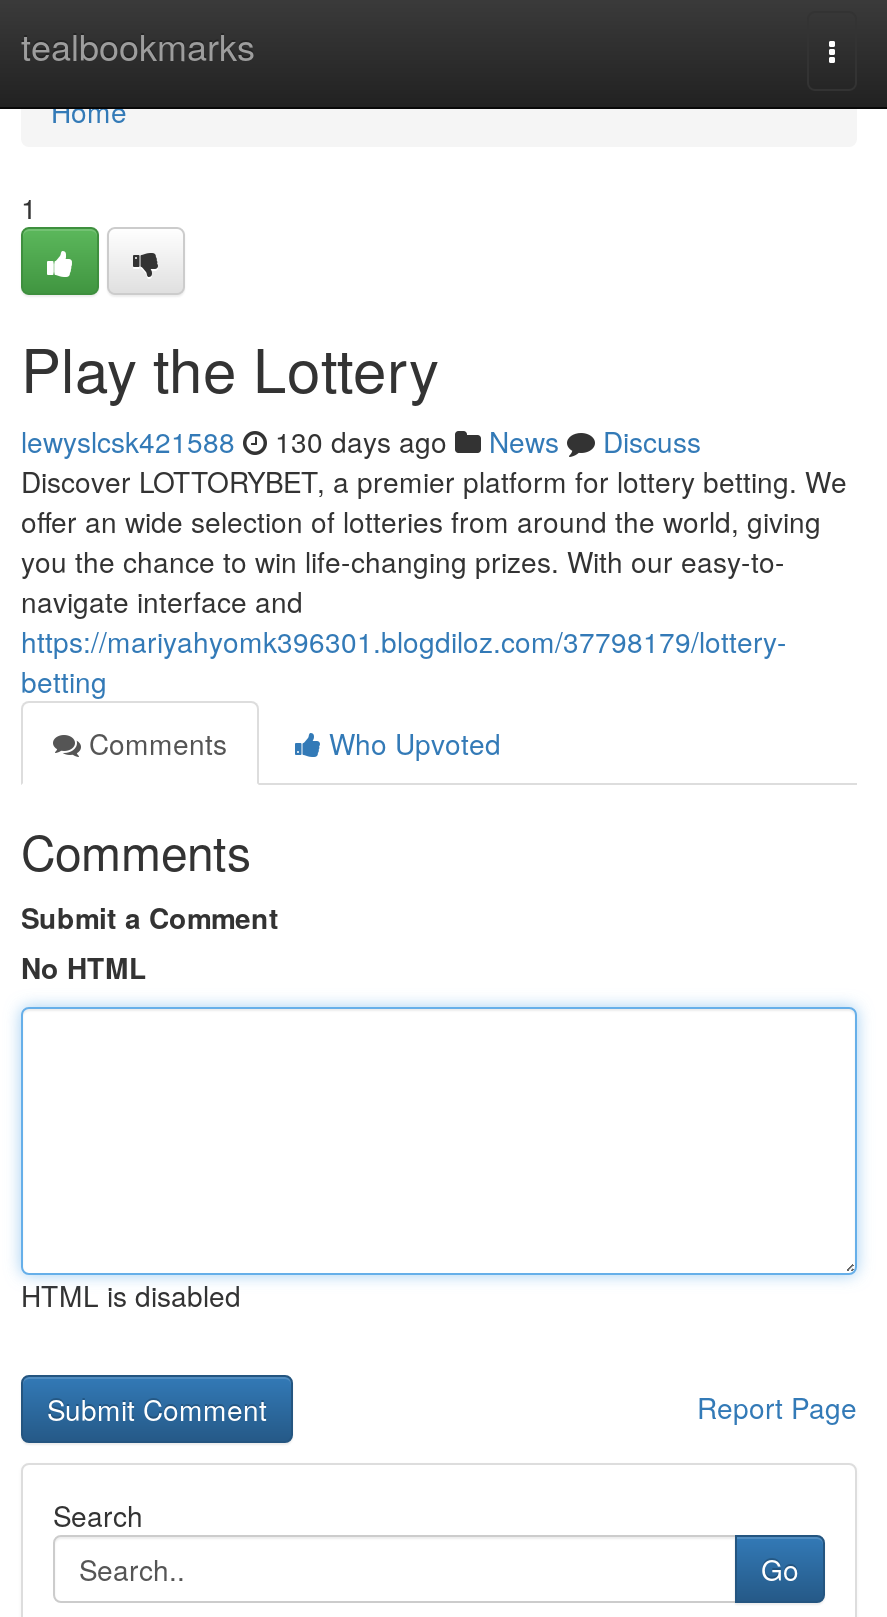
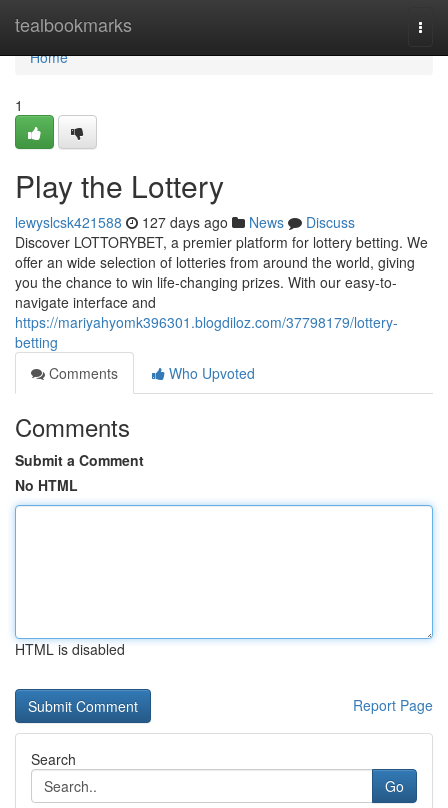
[21,421,701,461] lewyslcsk421588 130 days ago News Discuss -> [15,212,355,232] lewyslcsk421588 127 days ago News Discuss

